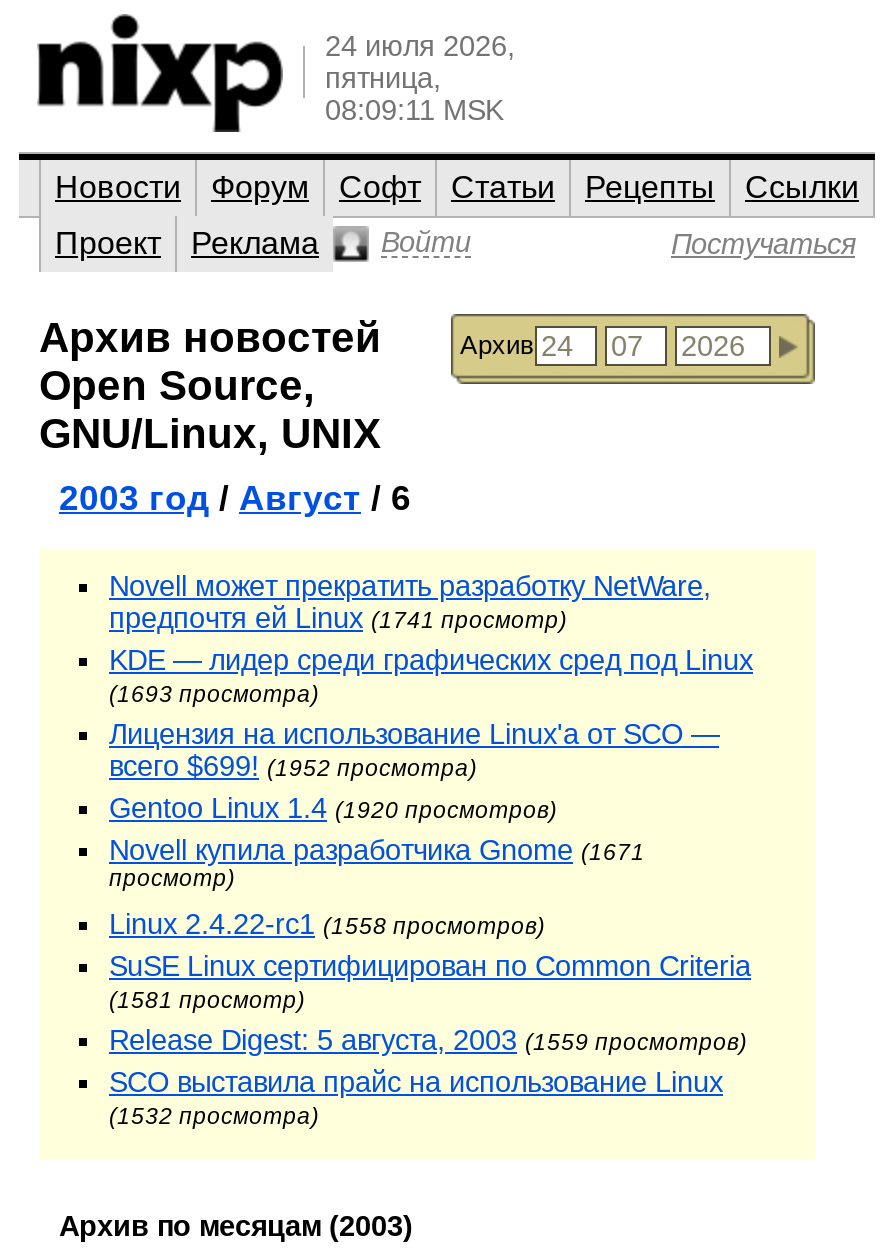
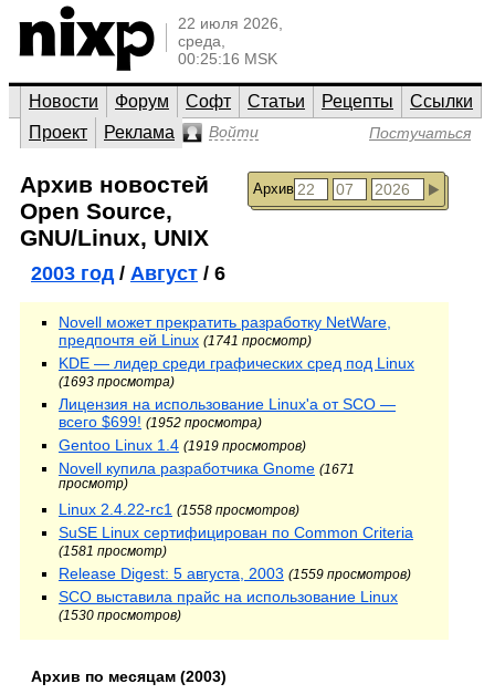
[325,30,515,126] 24 июля 2026, | пятница, | 08:09:11 MSK -> [178,14,283,68] 22 июля 2026, | среда, | 00:25:16 MSK
[109,792,557,824] Gentoo Linux 1.4 (1920 просмотров) -> [59,436,306,454] Gentoo Linux 1.4 (1919 просмотров)
[109,1104,319,1128] (1532 просмотра) -> [59,609,181,622] (1530 просмотров)

